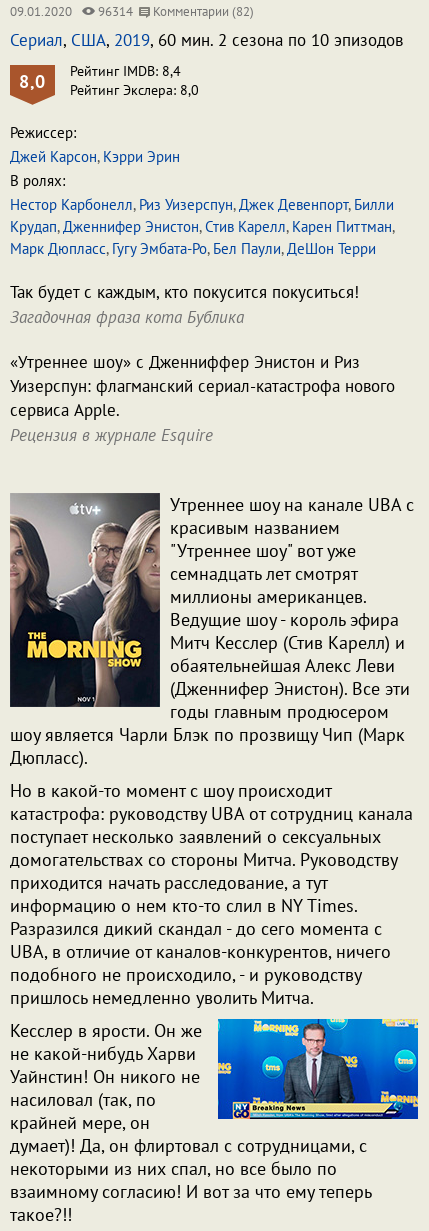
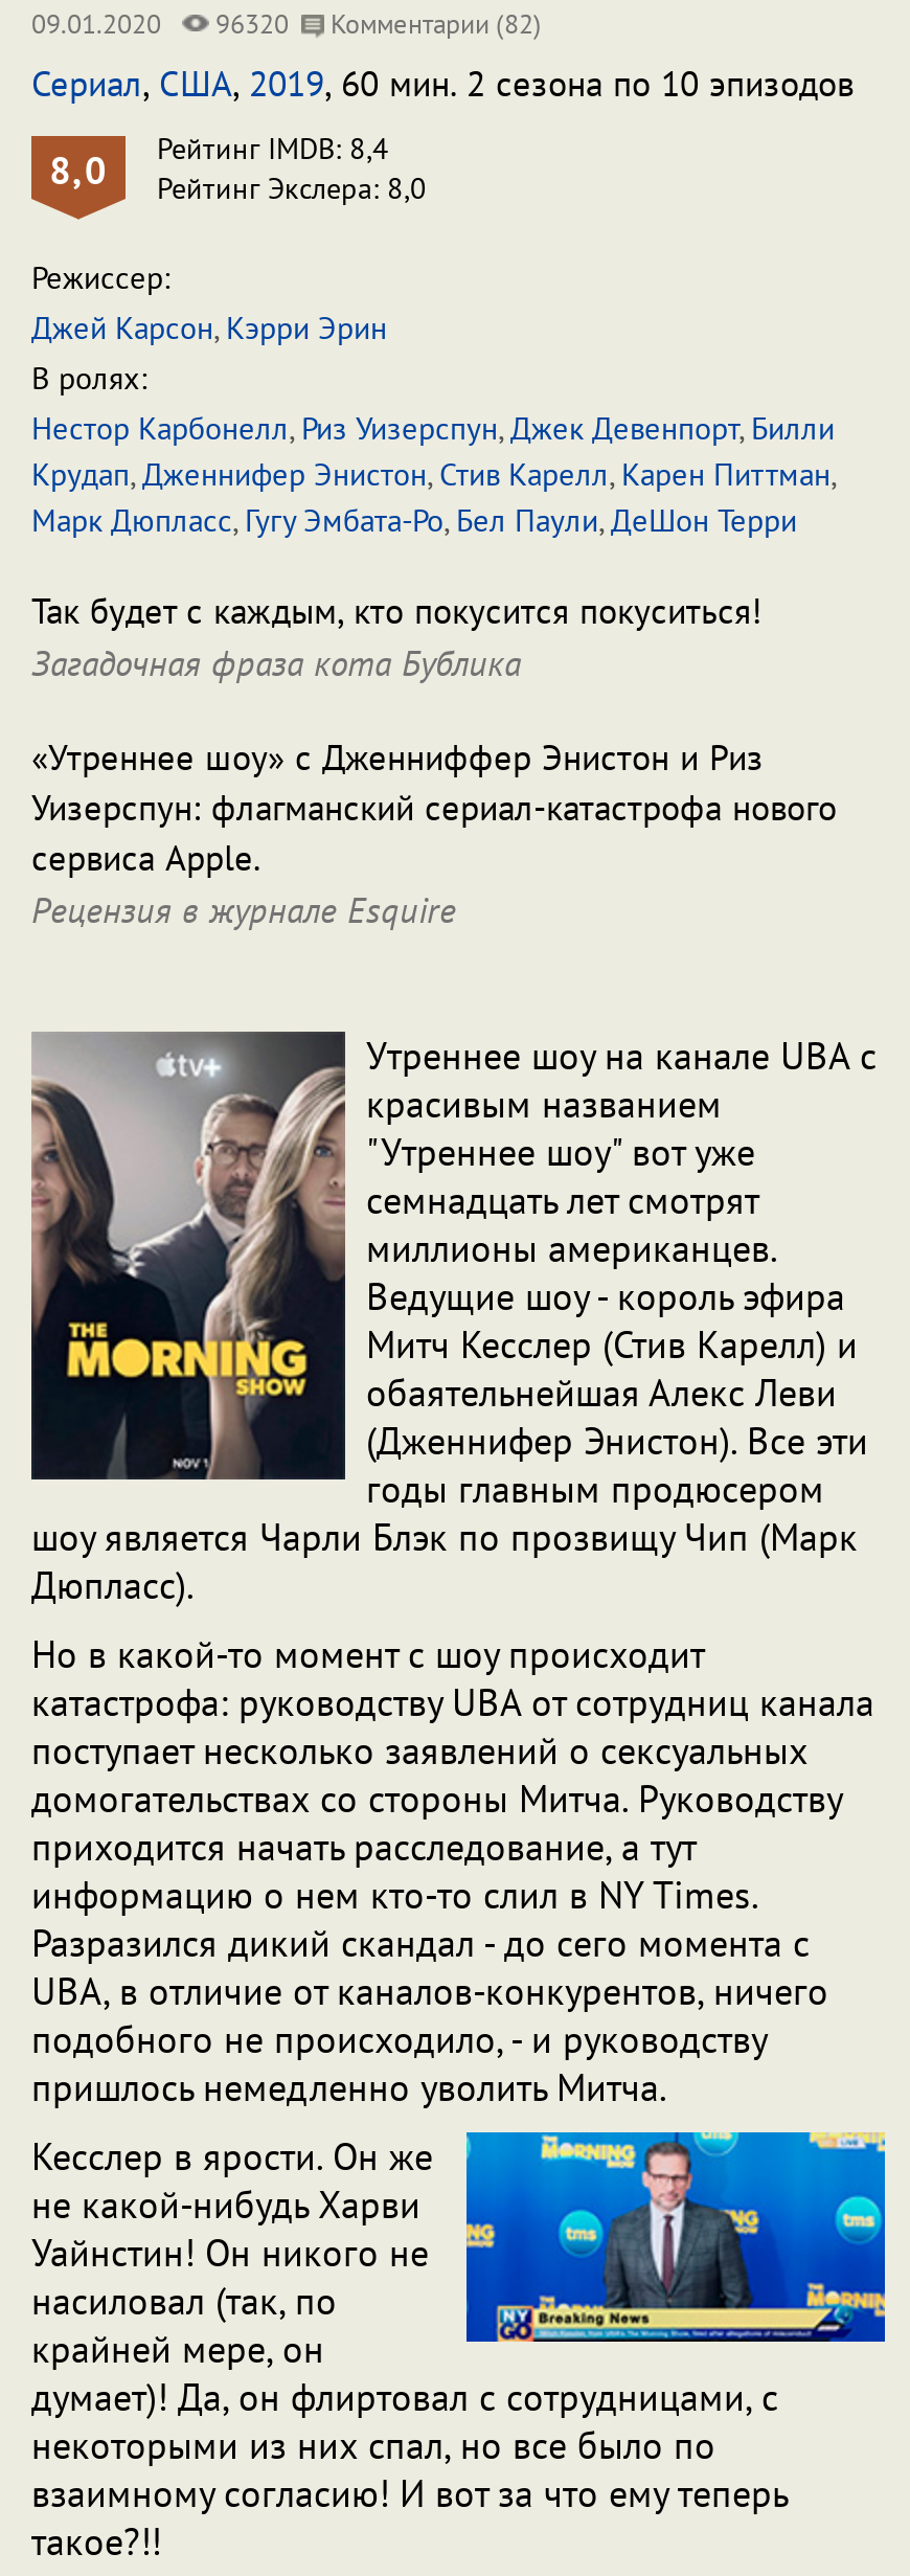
[95,3,139,20] 96314 -> [209,6,301,42] 96320

